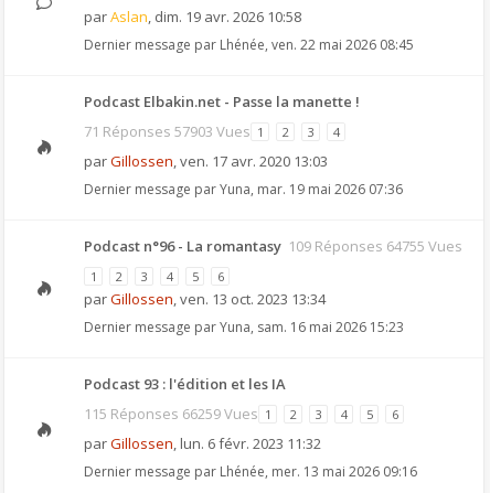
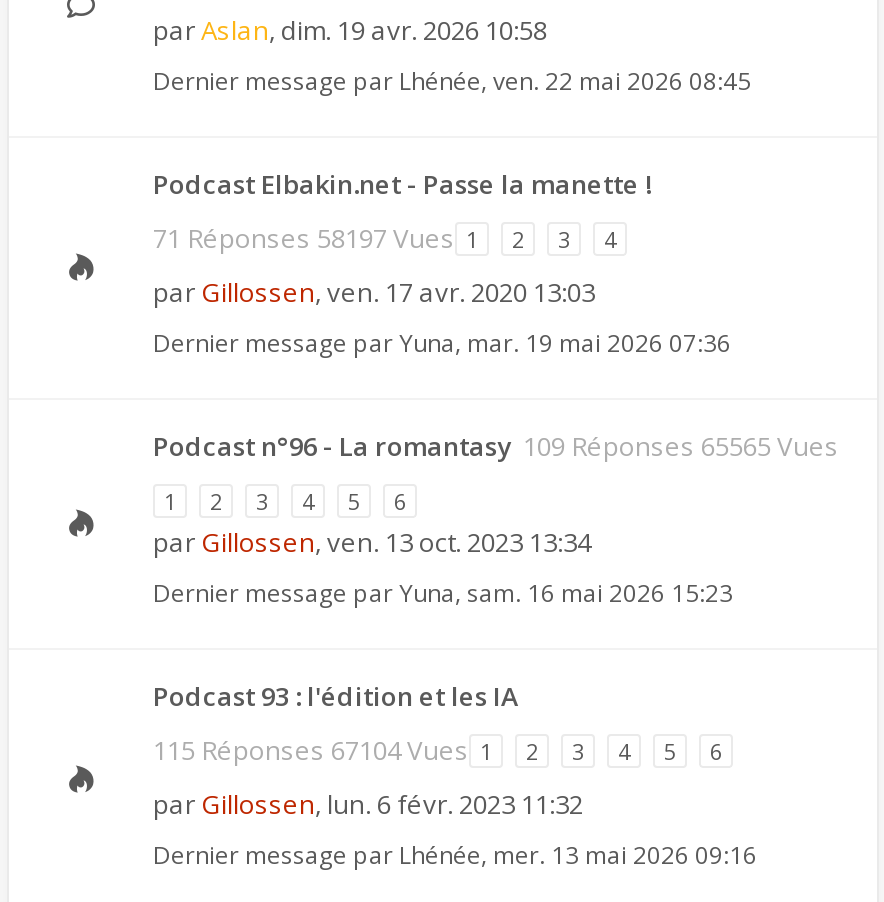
[84,121,263,141] 71 Réponses 57903 Vues 1 -> [153,220,478,256] 71 Réponses 58197 Vues 1
[84,236,462,256] Podcast n°96 - La romantasy 109 Réponses 64755 Vues -> [153,428,839,464] Podcast n°96 - La romantasy 109 Réponses 65565 Vues
[84,404,271,424] 115 Réponses 66259 Vues 1 -> [153,732,492,768] 115 Réponses 67104 Vues 1

